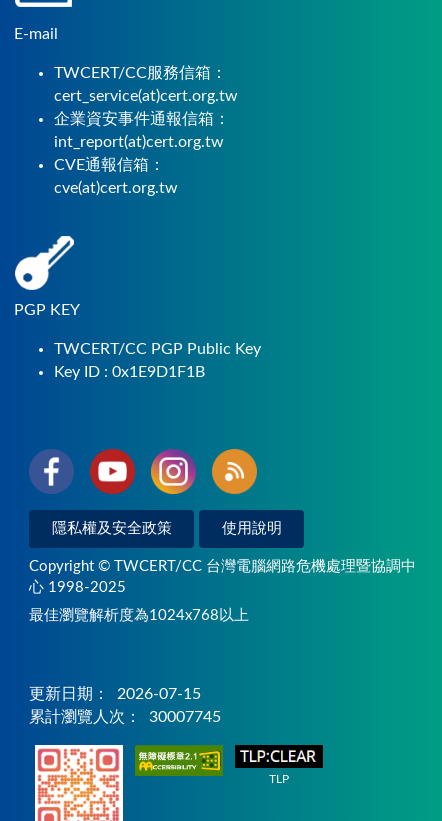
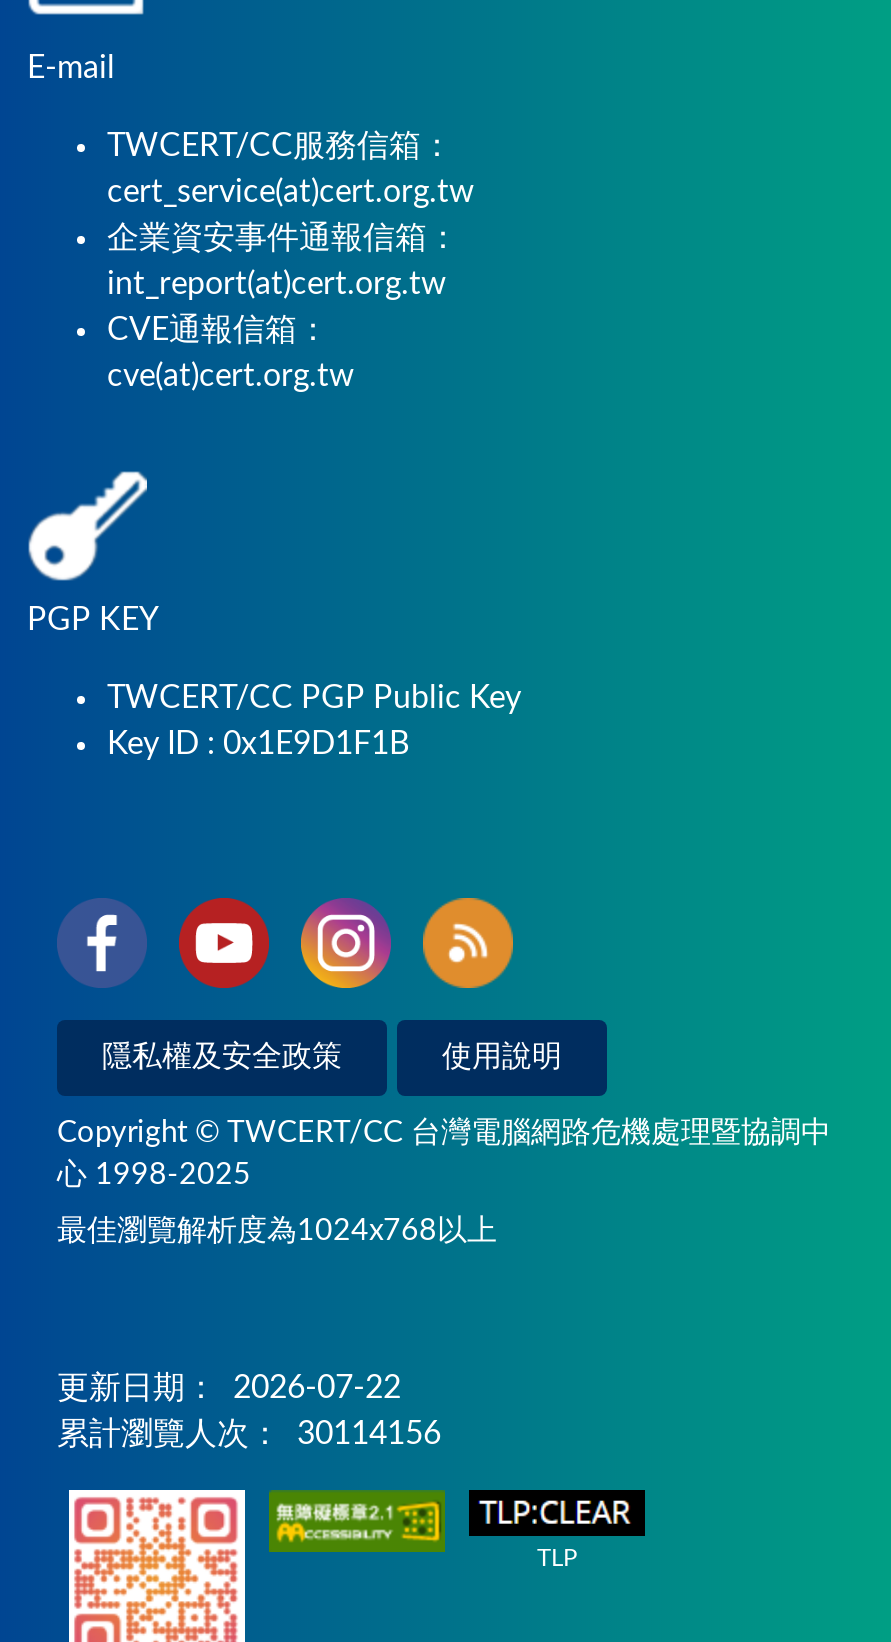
[29,686,201,702] 更新日期： 2026-07-15 -> [57,1372,401,1404] 更新日期： 2026-07-22
[29,709,221,725] 累計瀏覽人次： 30007745 -> [57,1418,441,1450] 累計瀏覽人次： 30114156

